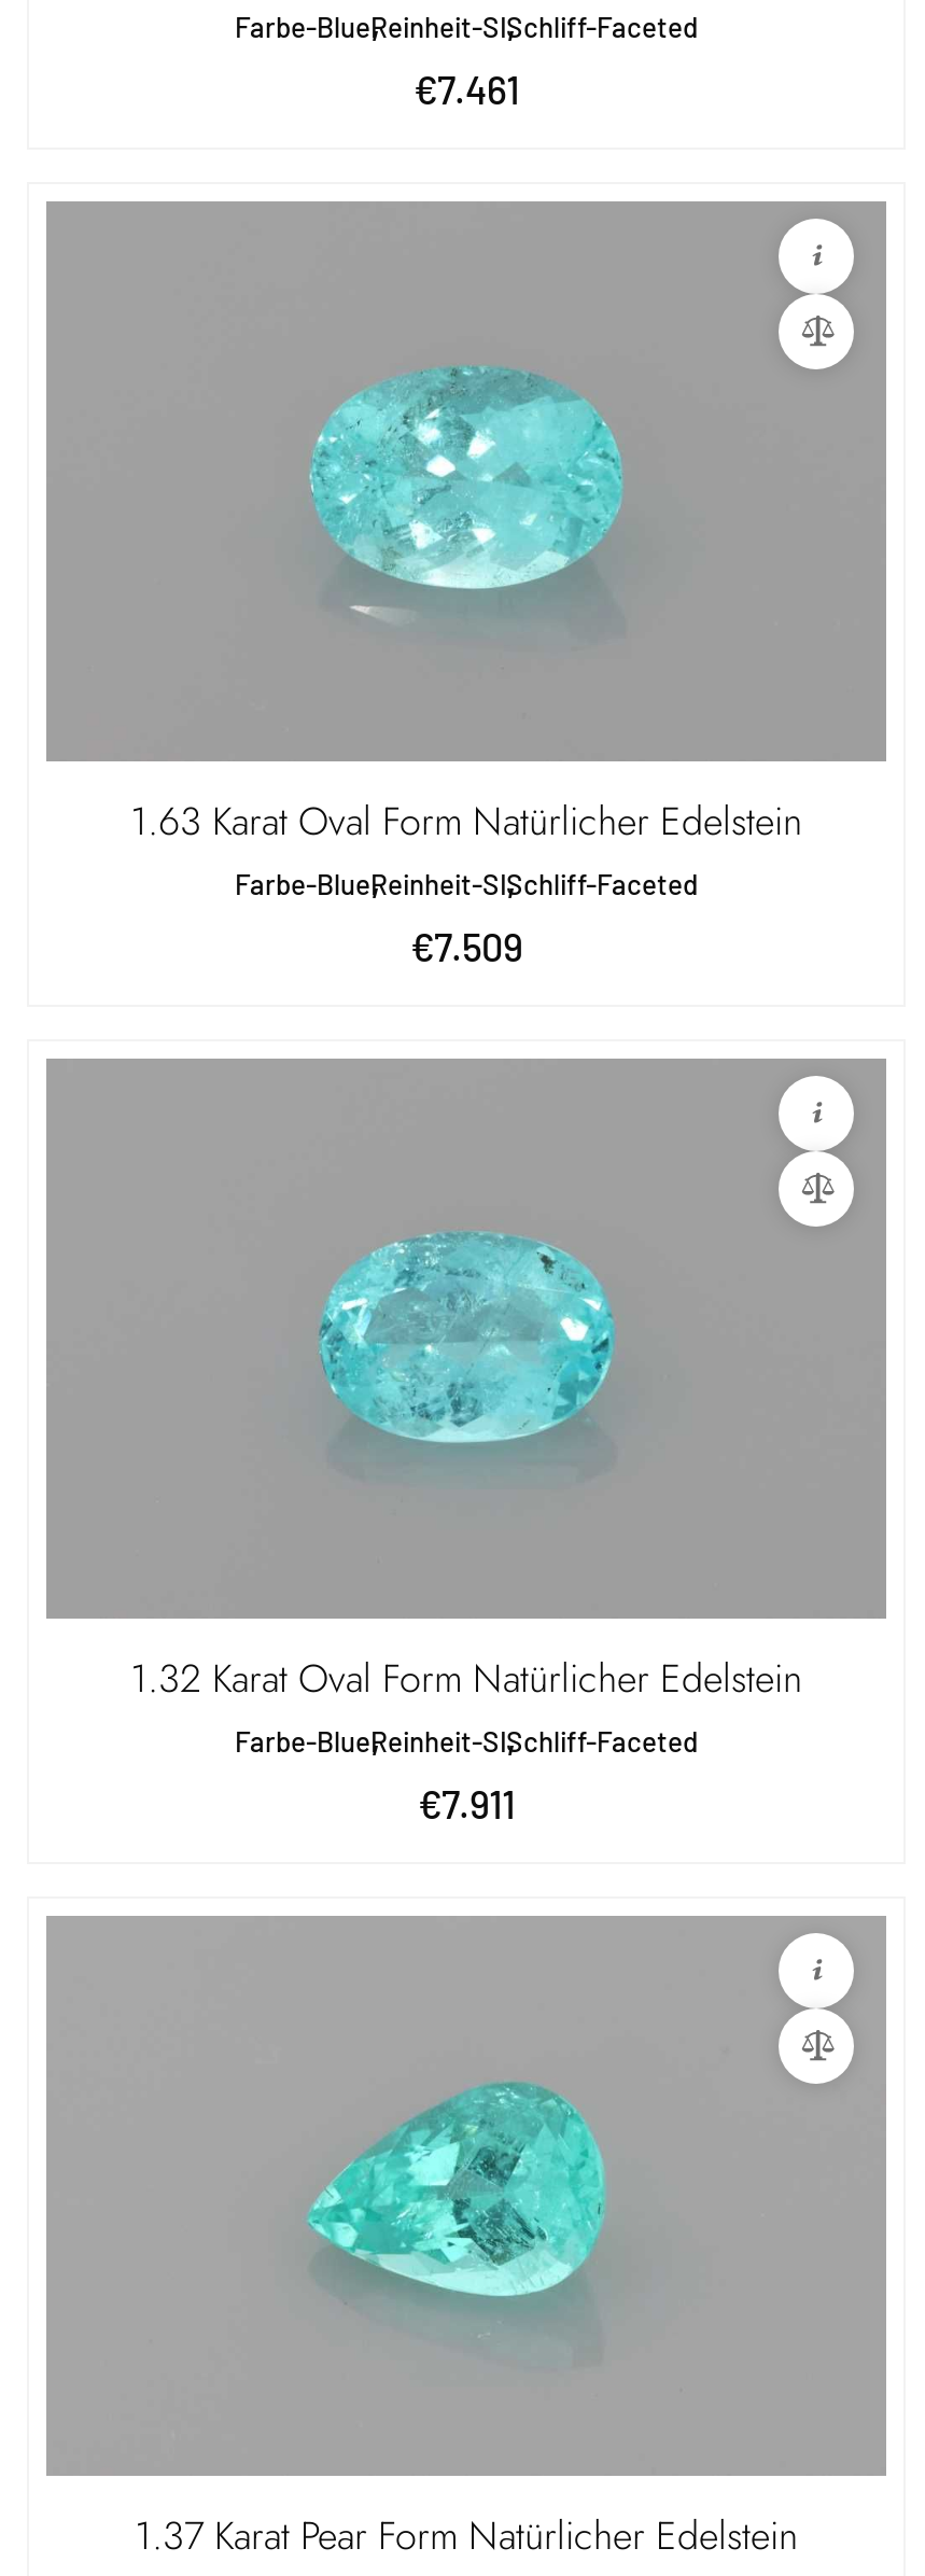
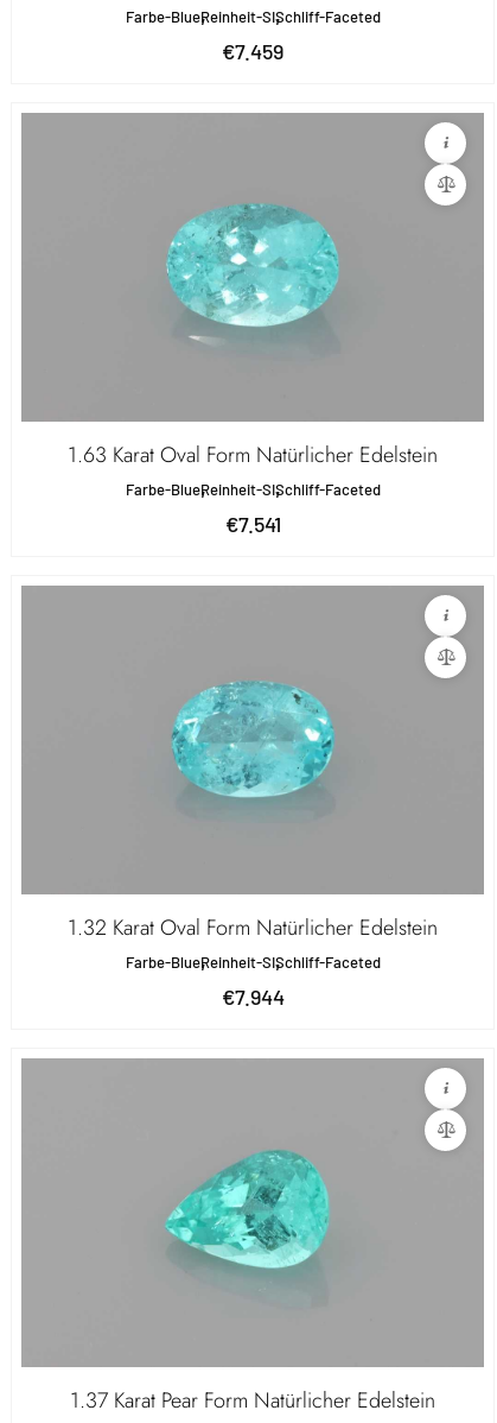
[414,66,519,113] €7.461 -> [222,38,283,64] €7.459
[410,923,522,971] €7.509 -> [225,511,281,537] €7.541
[418,1780,515,1828] €7.911 -> [221,984,284,1010] €7.944

